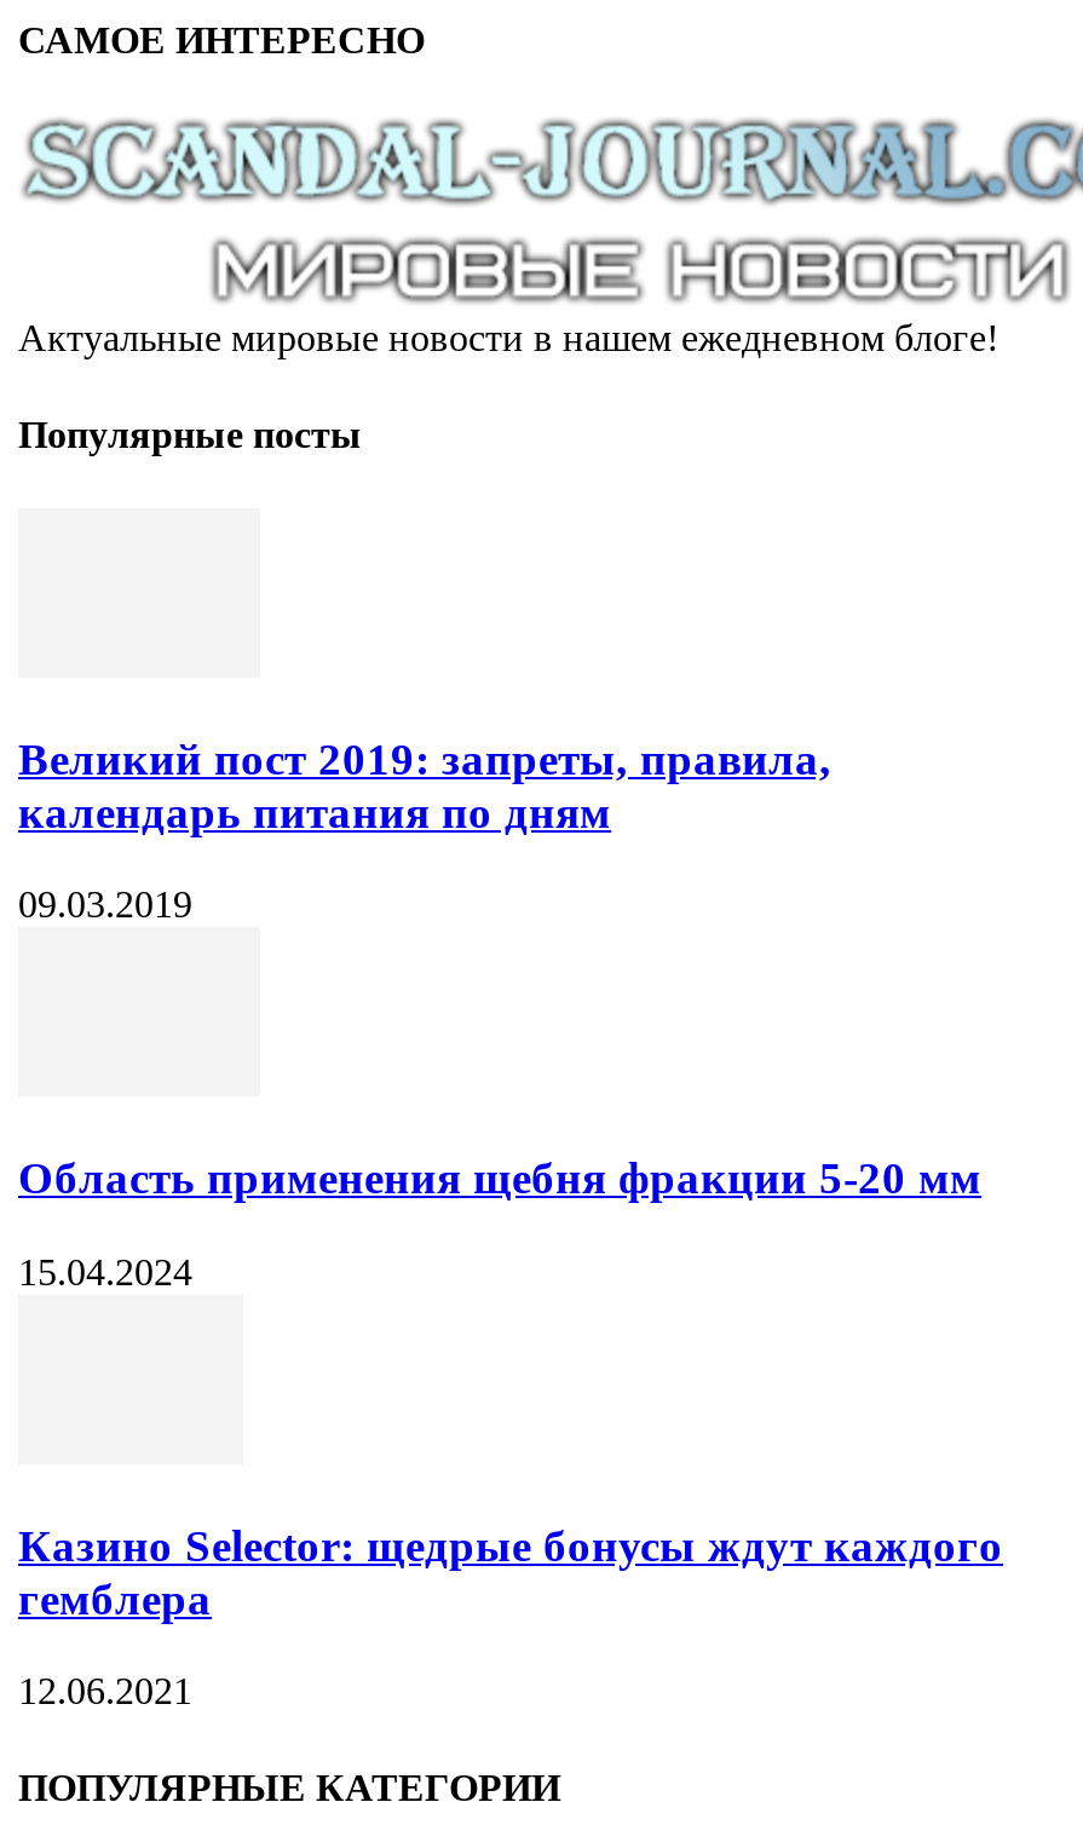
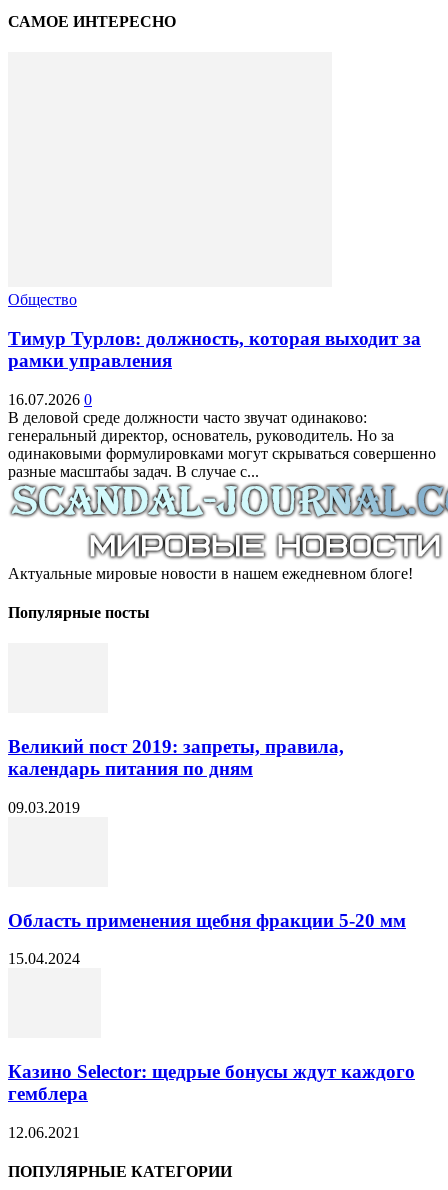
none -> [8,291,436,480] Общество | Тимур Турлов: должность, которая выходит за | рамки управления | 16.07.2026 0 | В деловой среде должности часто звучат одинаково: | генеральный директор, основатель, руководитель. Но за | одинаковыми формулировками могут скрываться совершенно | разные масштабы задач. В случае с...

